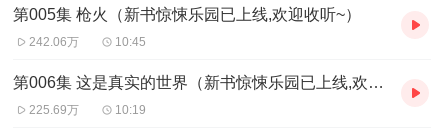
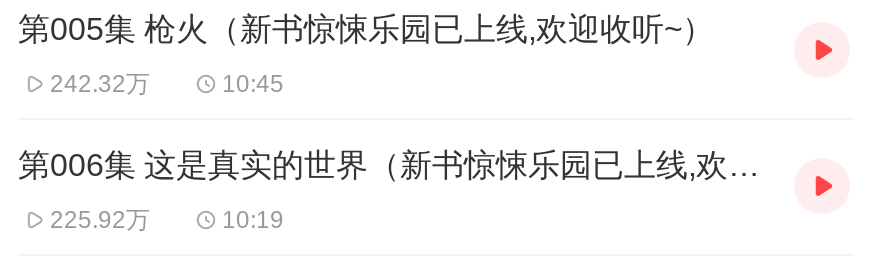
[29,35,79,49] 242.06万 -> [50,70,150,98] 242.32万
[29,103,79,117] 225.69万 -> [50,206,150,234] 225.92万

